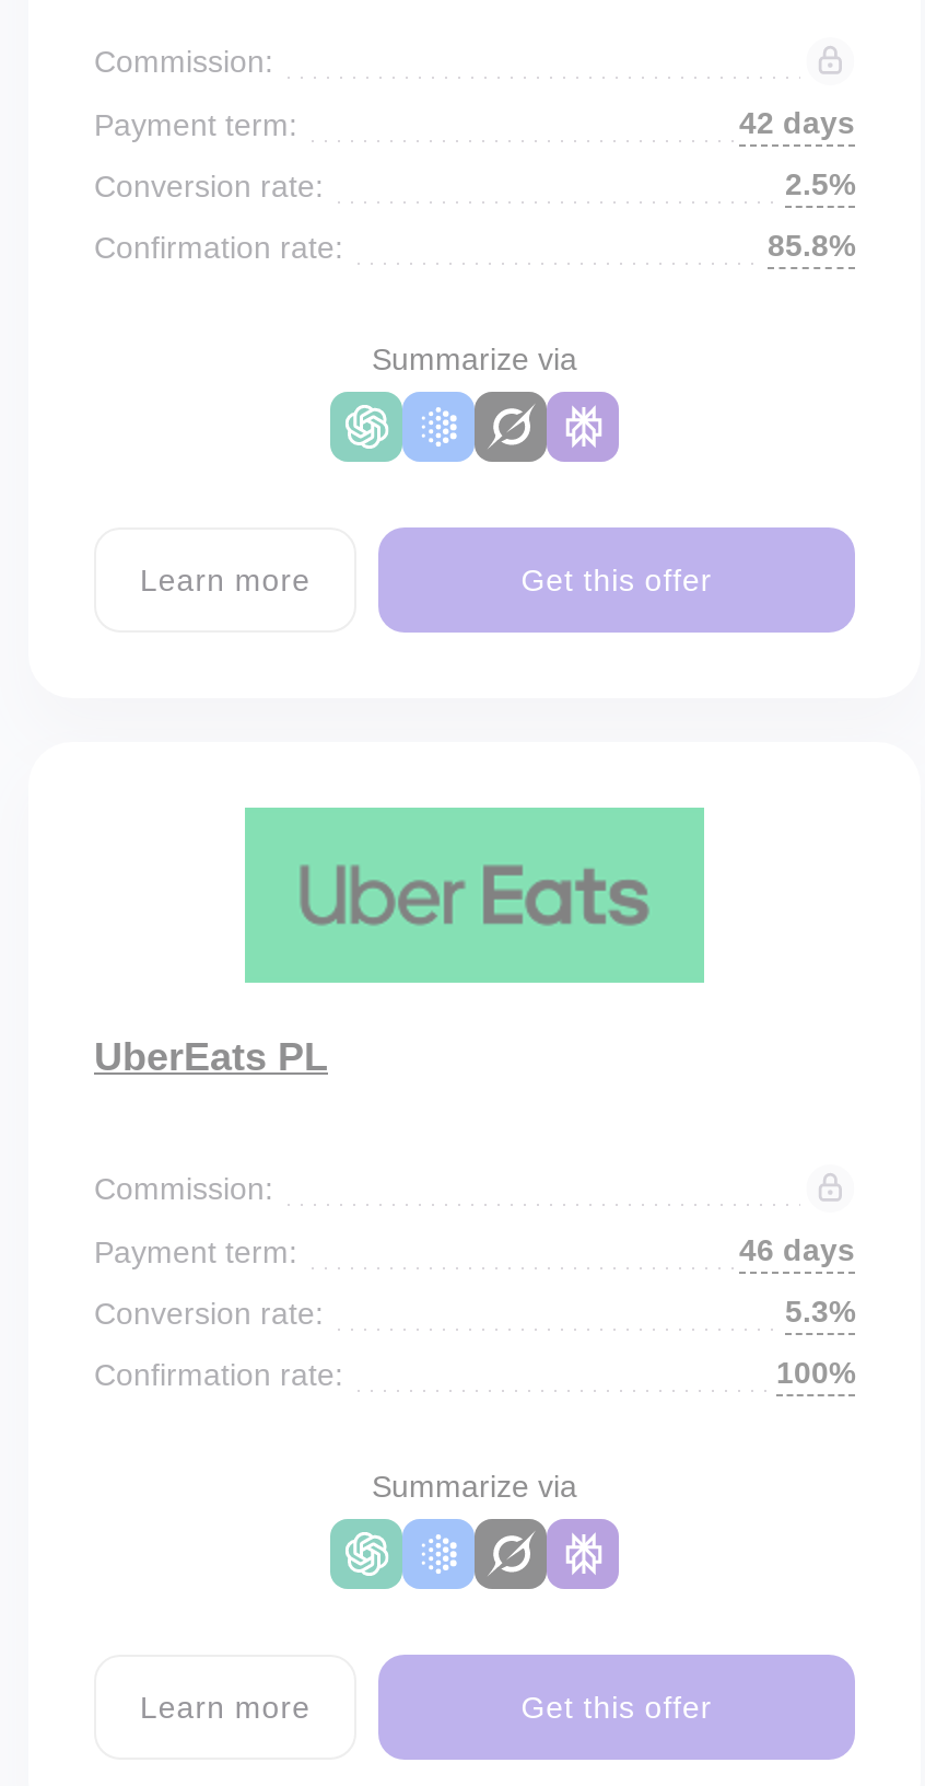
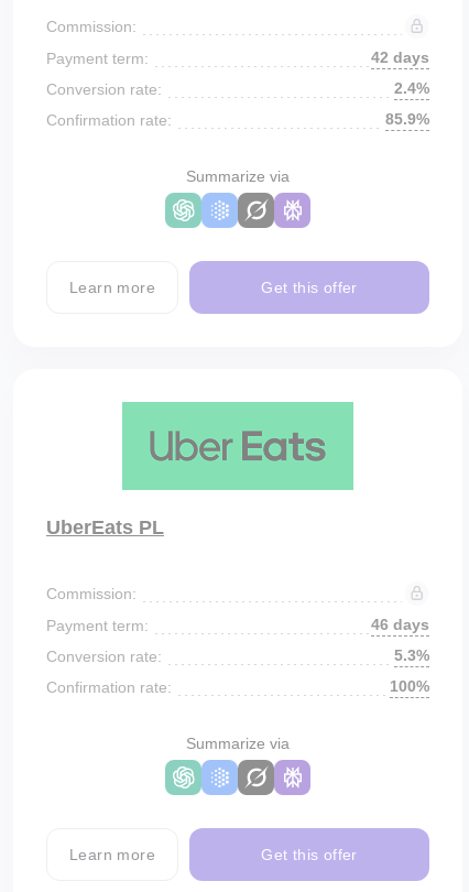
[785,166,855,201] 2.5% -> [394,79,429,97] 2.4%
[768,228,855,263] 85.8% -> [385,110,429,128] 85.9%

